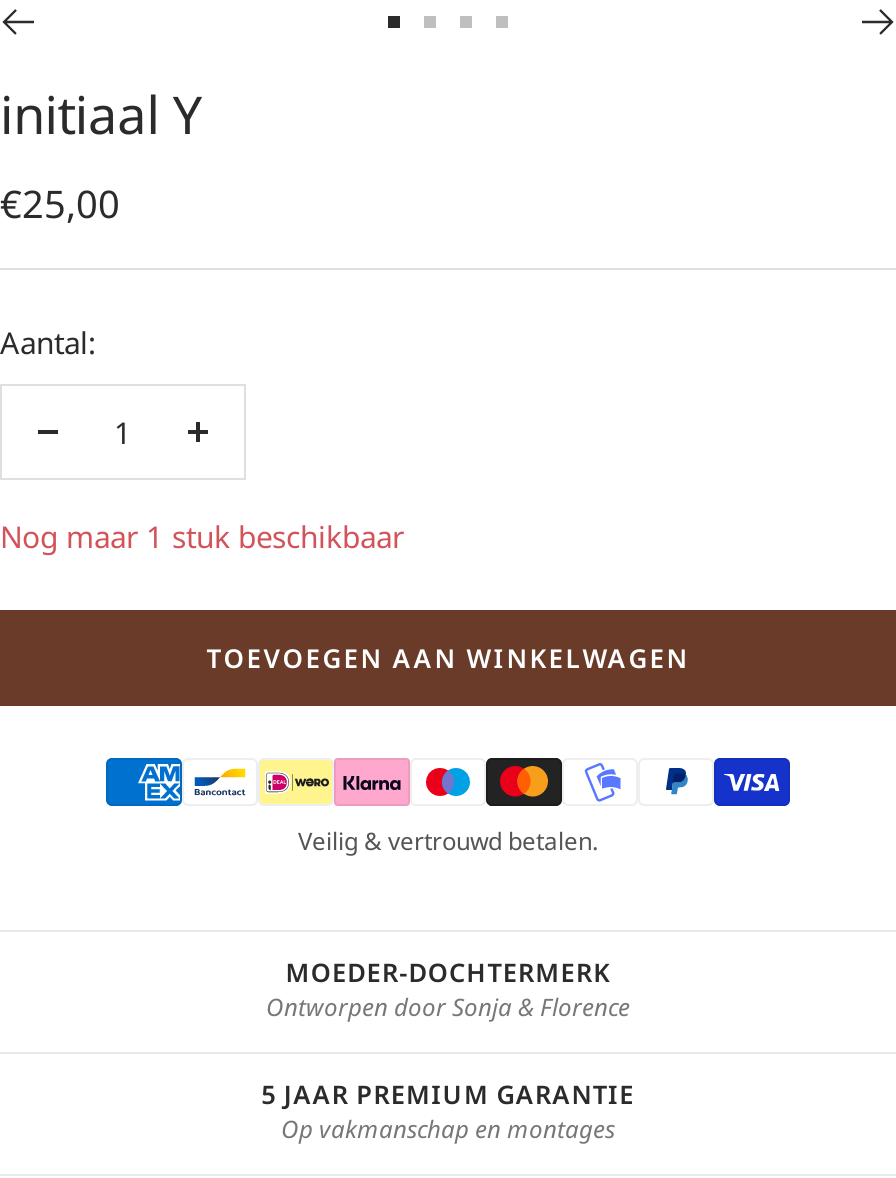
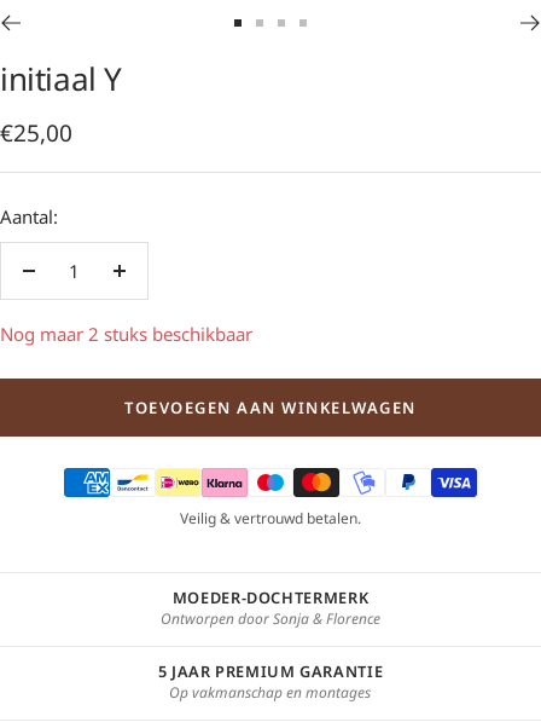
[0,515,404,555] Nog maar 1 stuk beschikbaar -> [0,321,252,346] Nog maar 2 stuks beschikbaar

